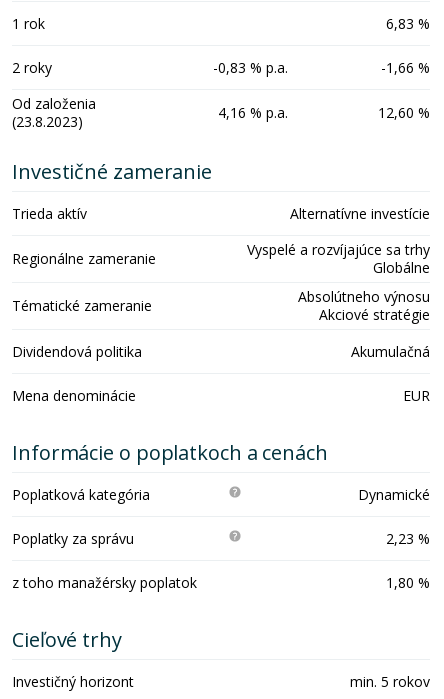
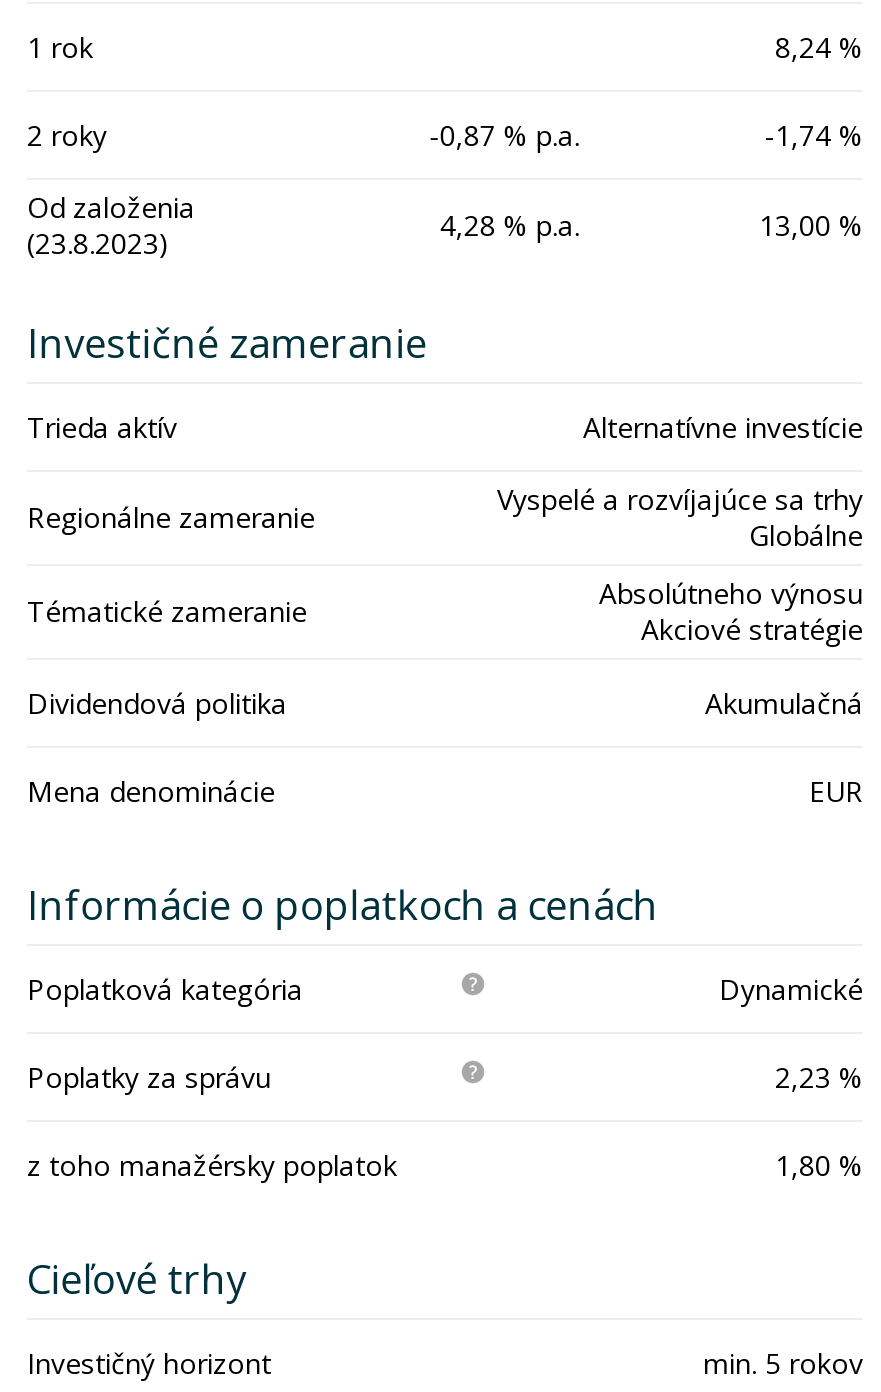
[386,13,430,32] 6,83 % -> [775,27,863,65] 8,24 %
[213,57,288,76] -0,83 % p.a. -> [430,115,580,153] -0,87 % p.a.
[381,57,430,76] -1,66 % -> [765,115,863,153] -1,74 %
[218,103,288,122] 4,16 % p.a. -> [440,206,580,244] 4,28 % p.a.
[378,103,430,122] 12,60 % -> [759,206,863,244] 13,00 %

